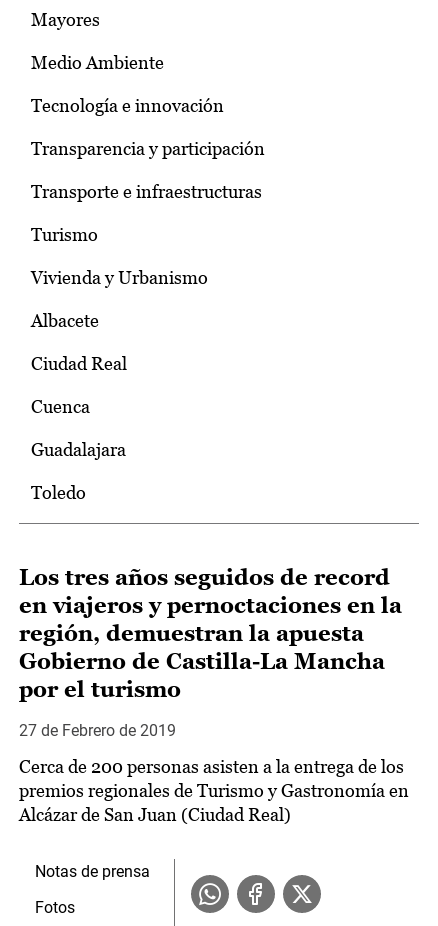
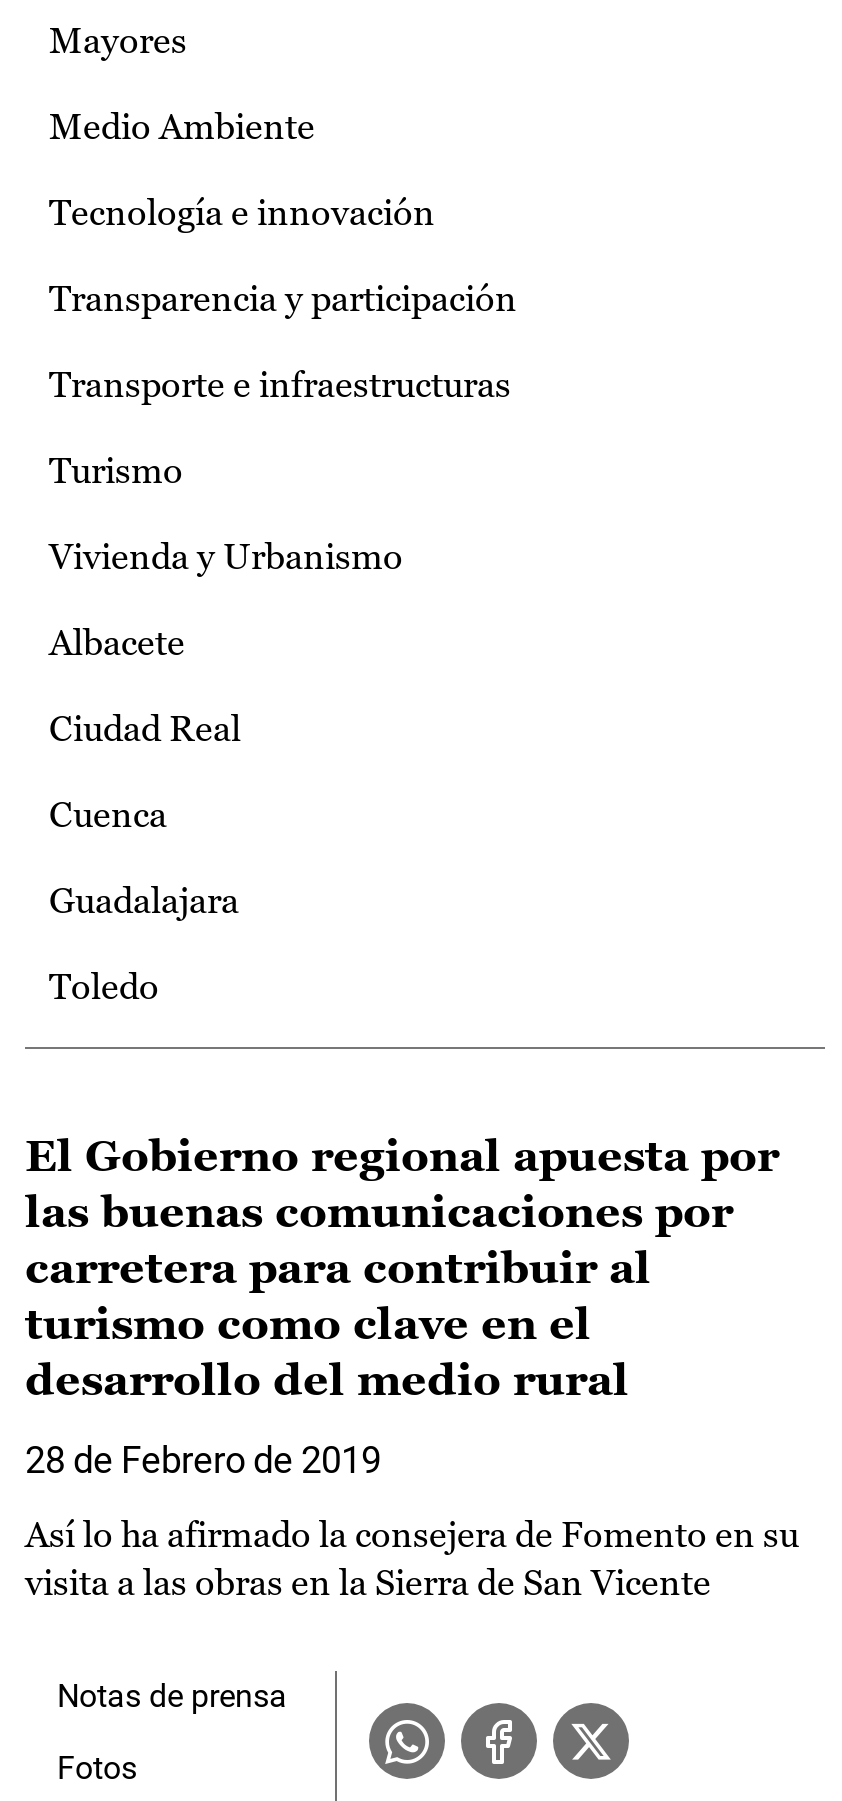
[19,565,402,702] Los tres años seguidos de record | en viajeros y pernoctaciones en la | región, demuestran la apuesta | Gobierno de Castilla-La Mancha | por el turismo -> [25,1131,779,1405] El Gobierno regional apuesta por | las buenas comunicaciones por | carretera para contribuir al | turismo como clave en el | desarrollo del medio rural
[19,721,176,740] 27 de Febrero de 2019 -> [25,1439,381,1481] 28 de Febrero de 2019
[19,756,409,825] Cerca de 200 personas asisten a la entrega de los | premios regionales de Turismo y Gastronomía en | Alcázar de San Juan (Ciudad Real) -> [25,1513,799,1603] Así lo ha afirmado la consejera de Fomento en su | visita a las obras en la Sierra de San Vicente

